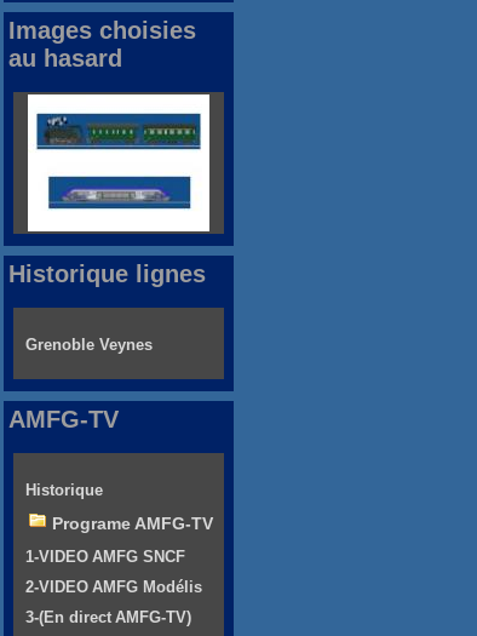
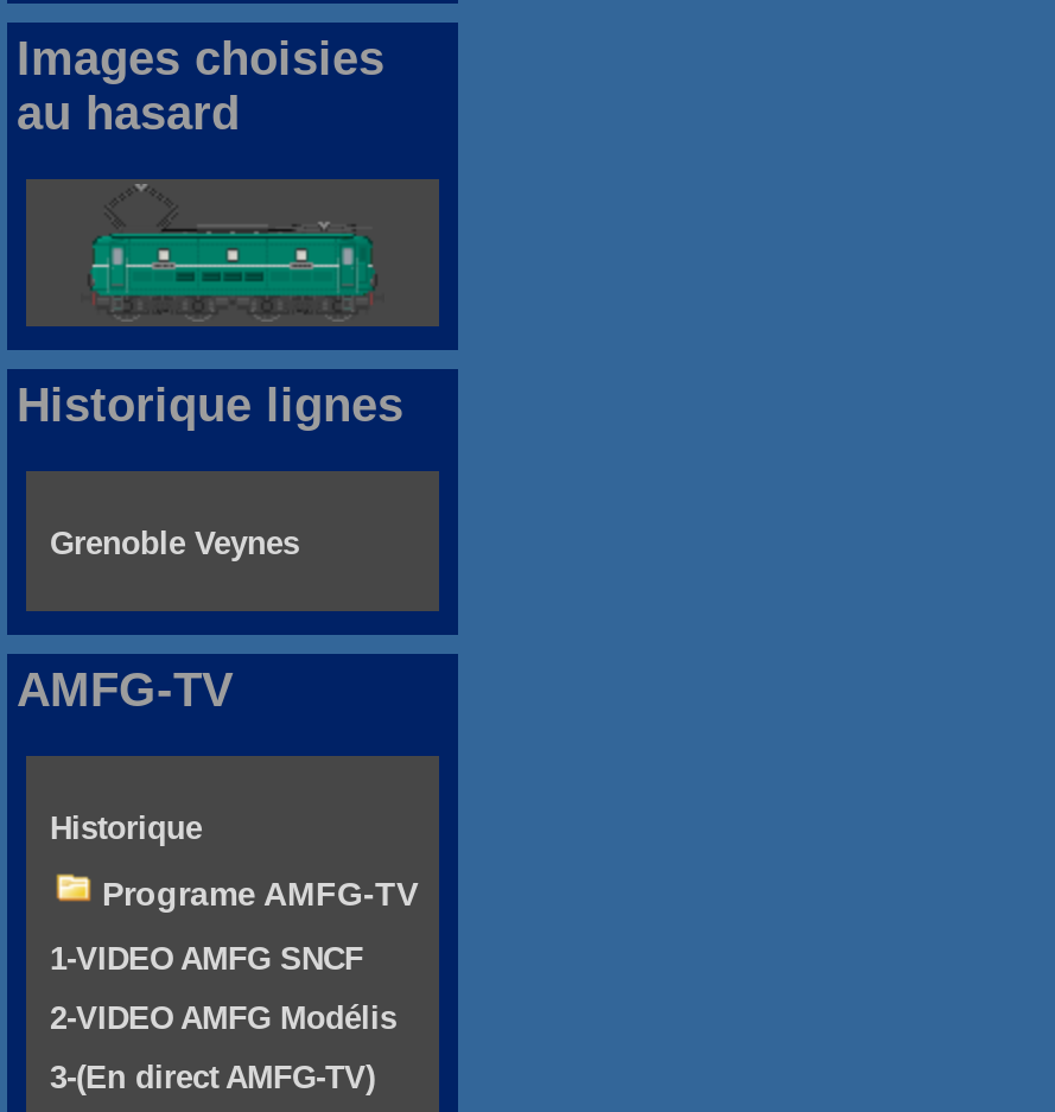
[27,93,211,233] [image] -> [55,182,411,322] [image]

